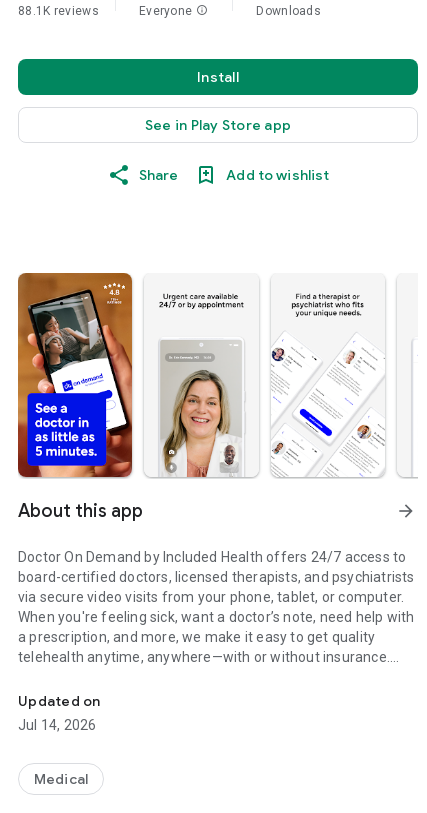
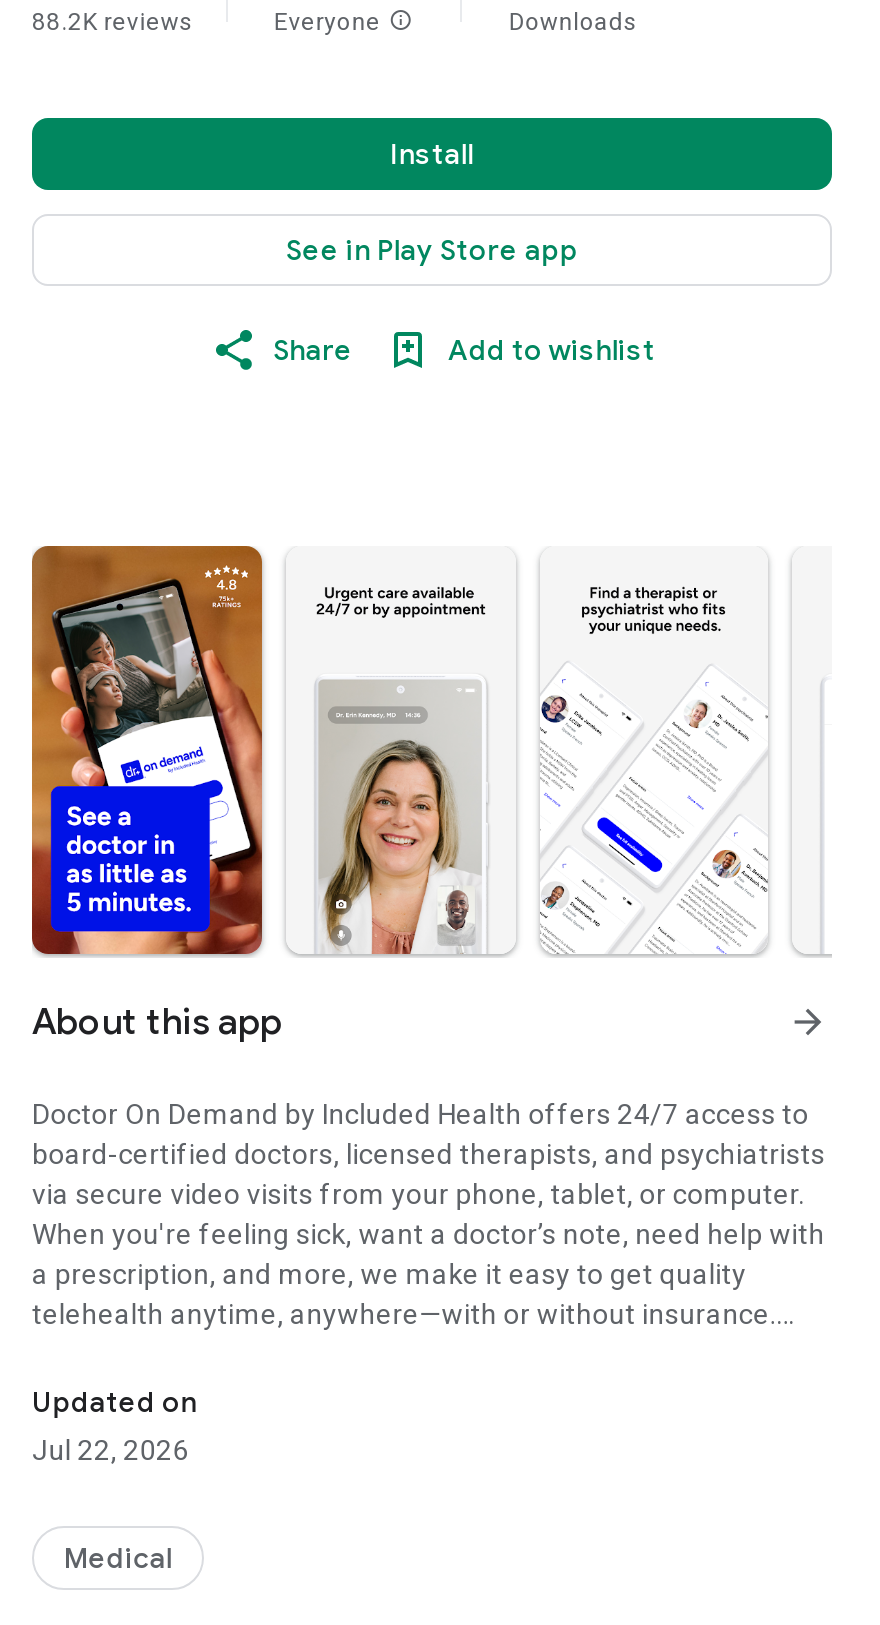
[18,4,99,18] 88.1K reviews -> [32,8,194,36] 88.2K reviews
[18,717,96,733] Jul 14, 2026 -> [32,1434,189,1466] Jul 22, 2026

